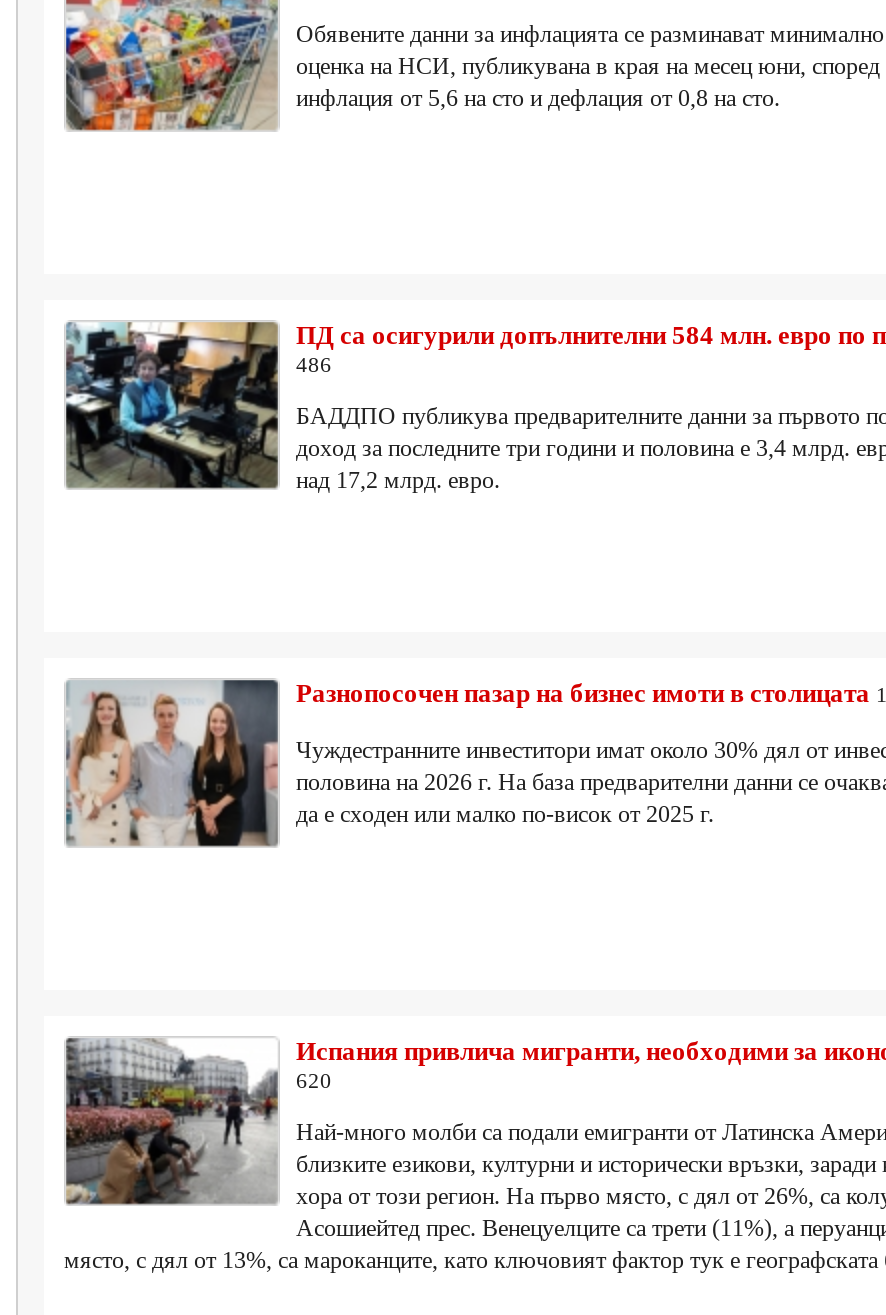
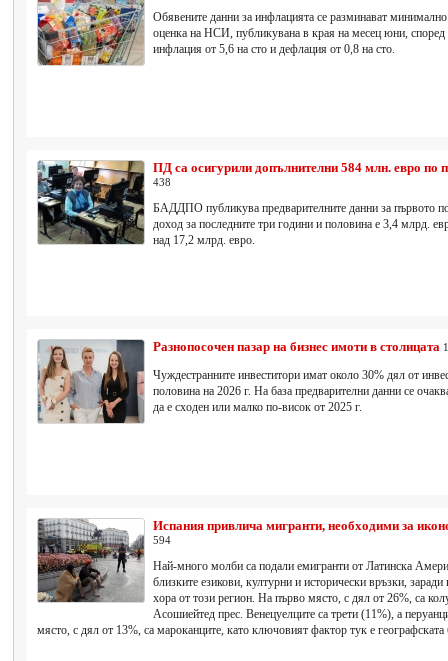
[296,352,332,376] 486 -> [153,176,171,188] 438
[296,1068,332,1092] 620 -> [153,534,171,546] 594

